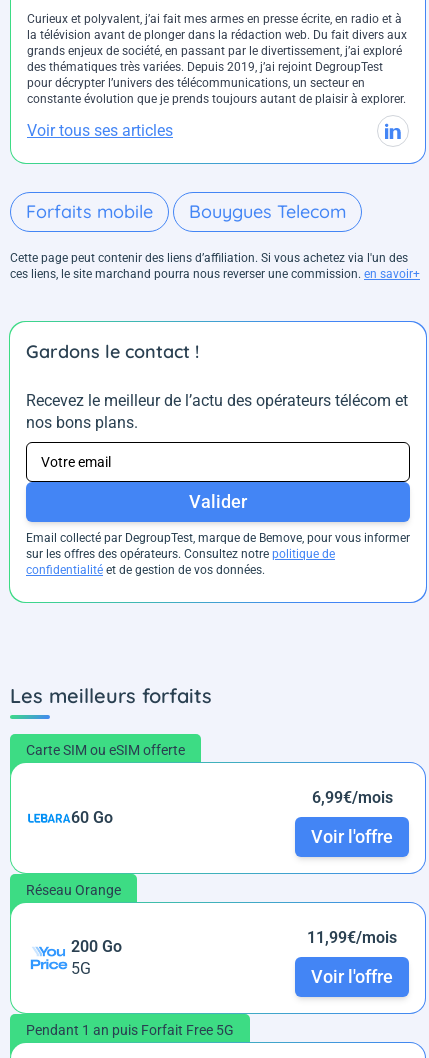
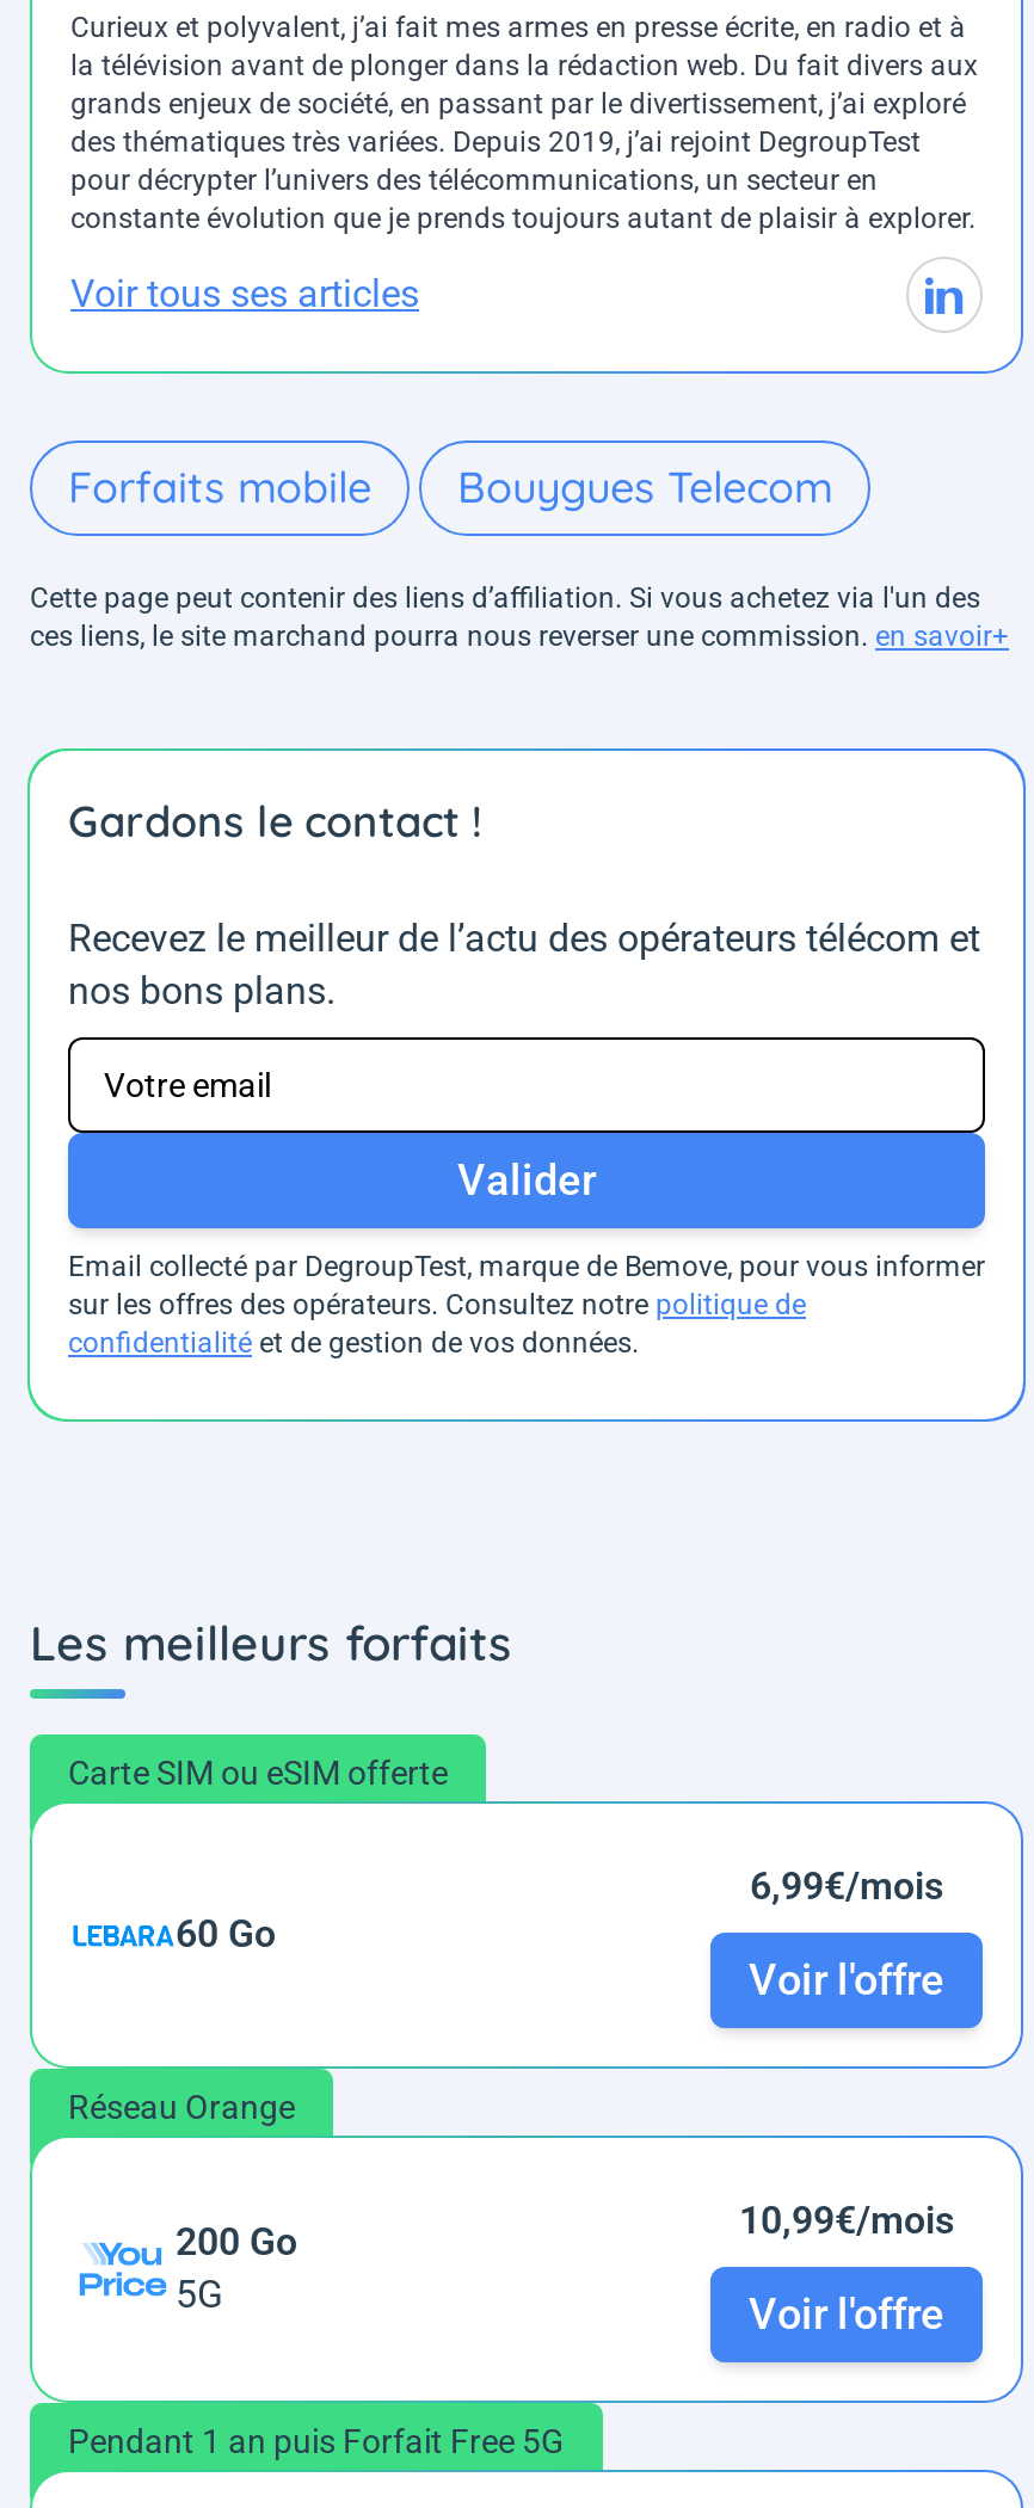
[307,928,397,947] 11,99€/mois -> [739,2198,954,2243] 10,99€/mois

